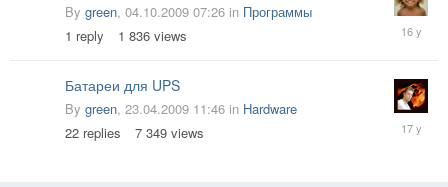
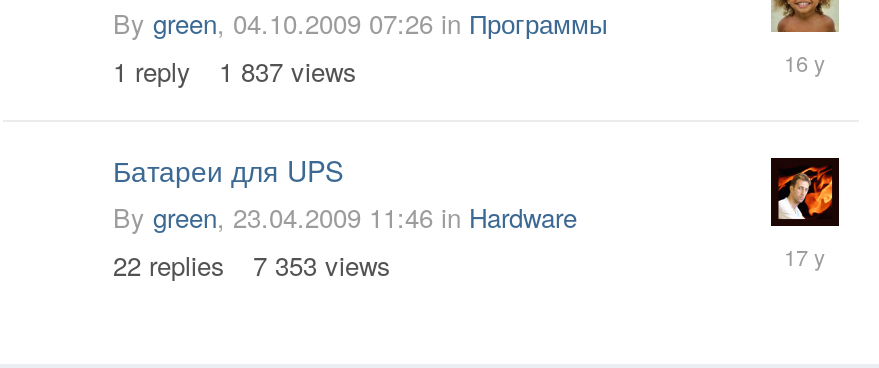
[65,26,187,45] 1 reply 1 836 views -> [113,52,357,90] 1 reply 1 837 views
[65,123,204,142] 22 replies 7 349 views -> [113,246,391,284] 22 replies 7 353 views

